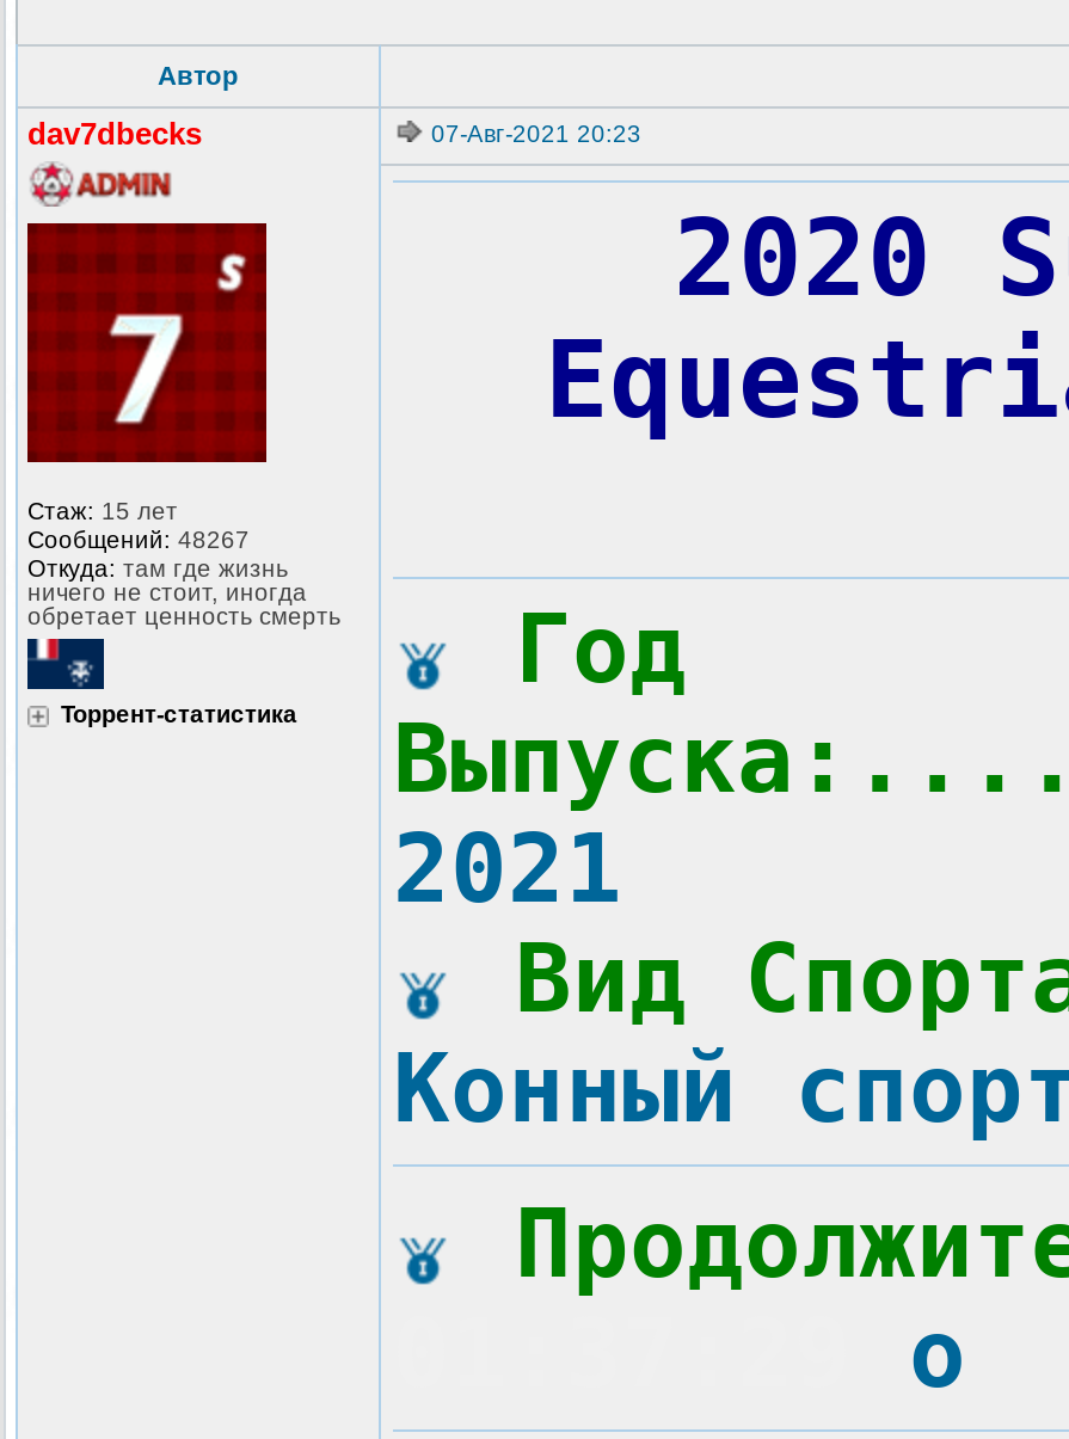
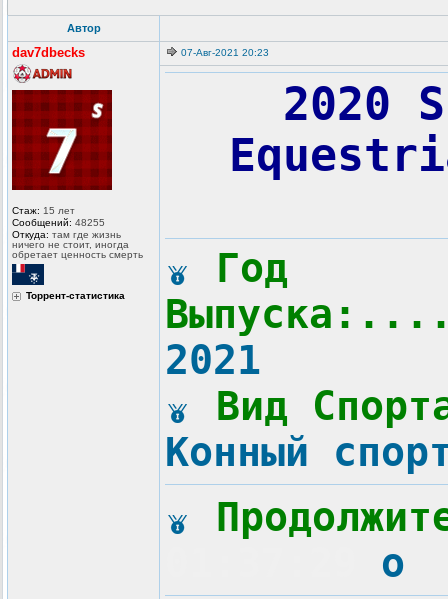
[27,527,250,553] Сообщений: 48267 -> [12,217,105,228] Сообщений: 48255

